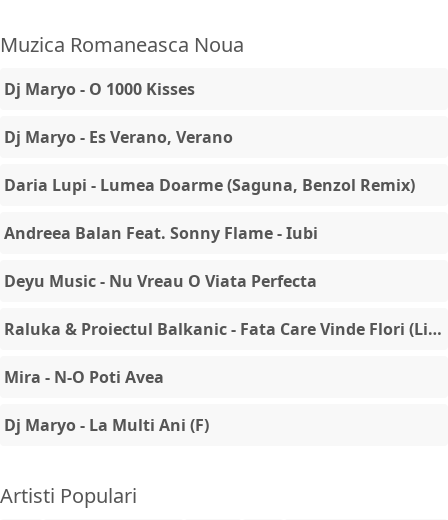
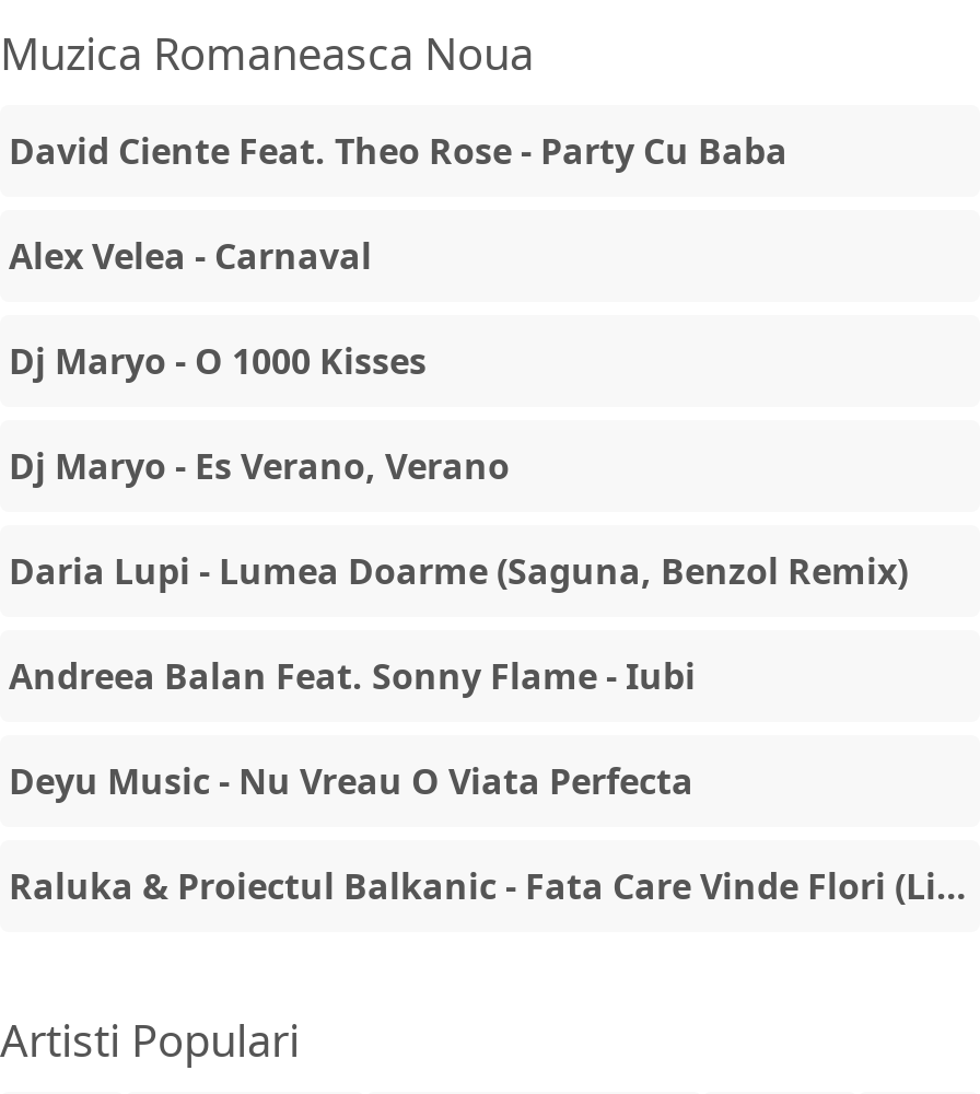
none -> [9,127,787,280] David Ciente Feat. Theo Rose - Party Cu Baba | Alex Velea - Carnaval
moved [4,78,415,292] -> [9,337,908,805]: Dj Maryo - O 1000 Kisses | Dj Maryo - Es Verano, Verano | Daria Lupi - Lumea Doarme (Saguna, Benzol Remix) | Andreea Balan Feat. Sonny Flame - Iubi | Deyu Music - Nu Vreau O Viata Perfecta
[4,366,209,436] Mira - N-O Poti Avea | Dj Maryo - La Multi Ani (F) -> none

